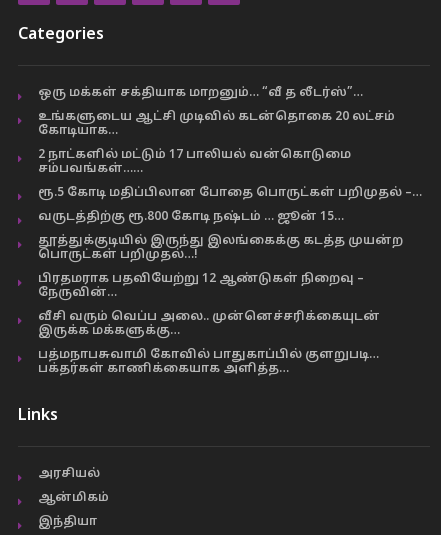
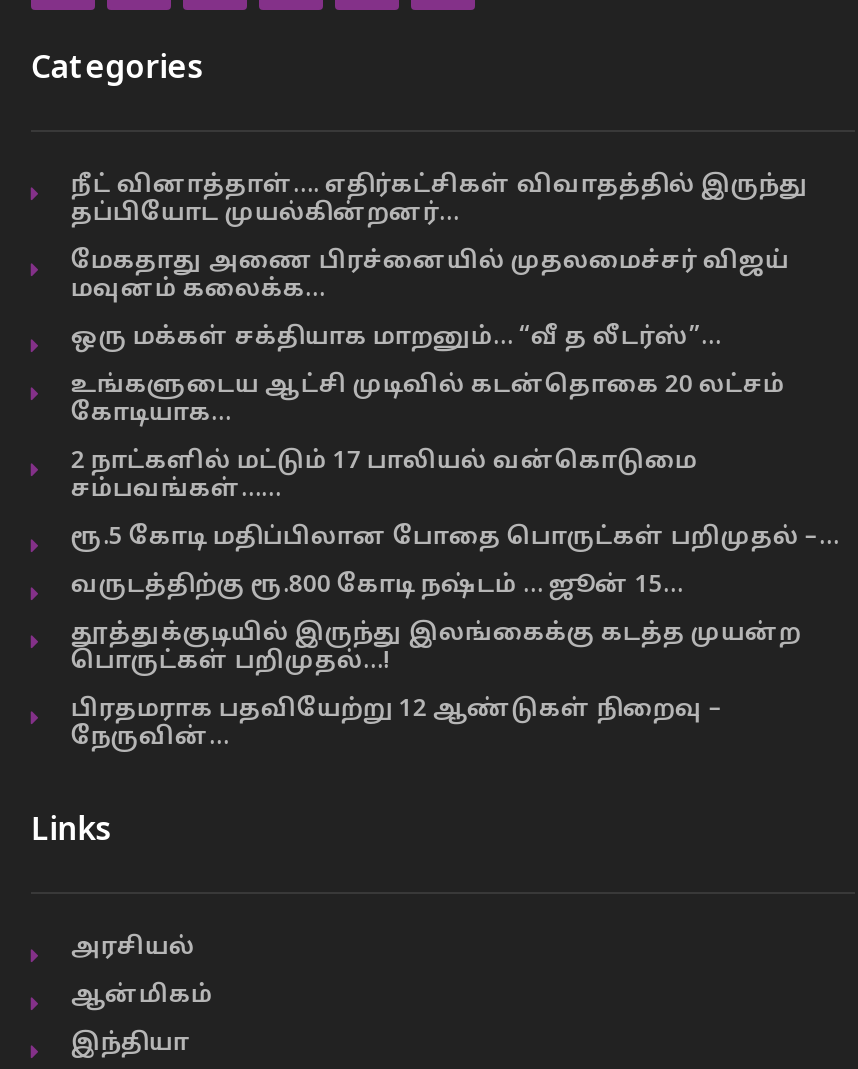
none -> [71,172,809,304] நீட் வினாத்தாள்…. எதிர்கட்சிகள் விவாதத்தில் இருந்து | தப்பியோட முயல்கின்றனர்… | மேகதாது அணை பிரச்னையில் முதலமைச்சர் விஜய் | மவுனம் கலைக்க…
moved [38,86,422,300] -> [71,324,839,752]: ஒரு மக்கள் சக்தியாக மாறனும்… “வீ த லீடர்ஸ்”… | உங்களுடைய ஆட்சி முடிவில் கடன்தொகை 20 லட்சம் | கோடியாக… | ... | பிரதமராக பதவியேற்று 12 ஆண்டுகள் நிறைவு – | நேருவின்…
[38,310,380,376] வீசி வரும் வெப்ப அலை.. முன்னெச்சரிக்கையுடன் | இருக்க மக்களுக்கு… | பத்மநாபசுவாமி கோவில் பாதுகாப்பில் குளறுபடி… | பக்தர்கள் காணிக்கையாக அளித்த… -> none

